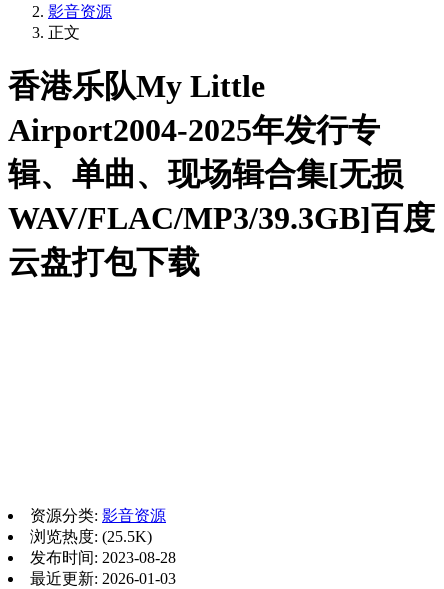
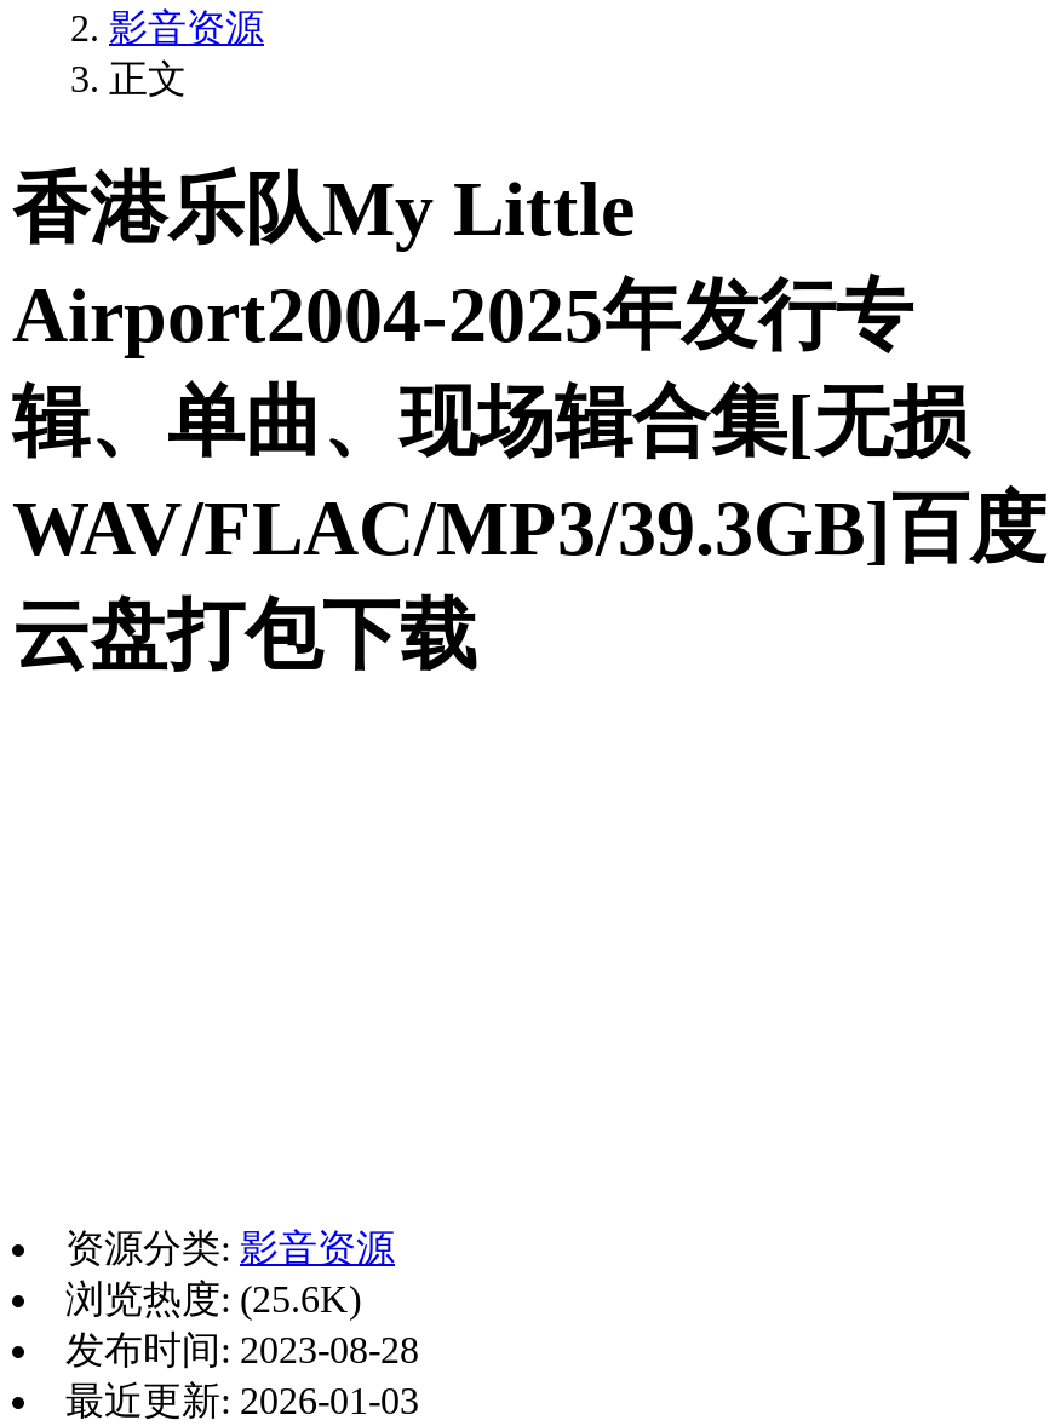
[30,528,152,545] 浏览热度: (25.5K) -> [65,1278,361,1319] 浏览热度: (25.6K)

